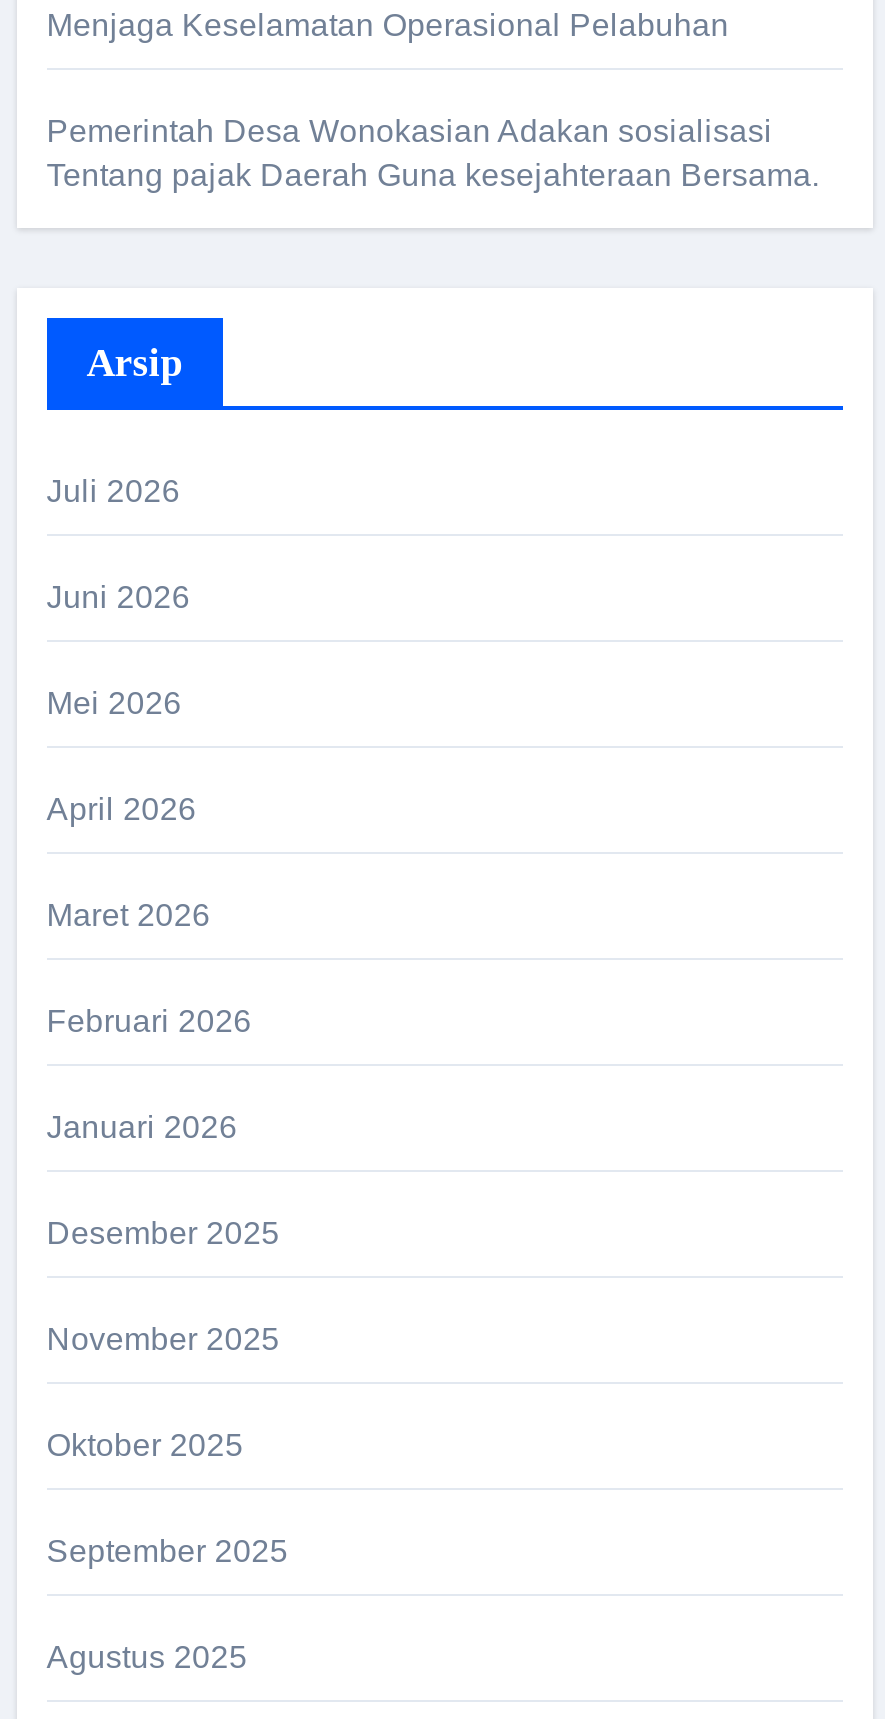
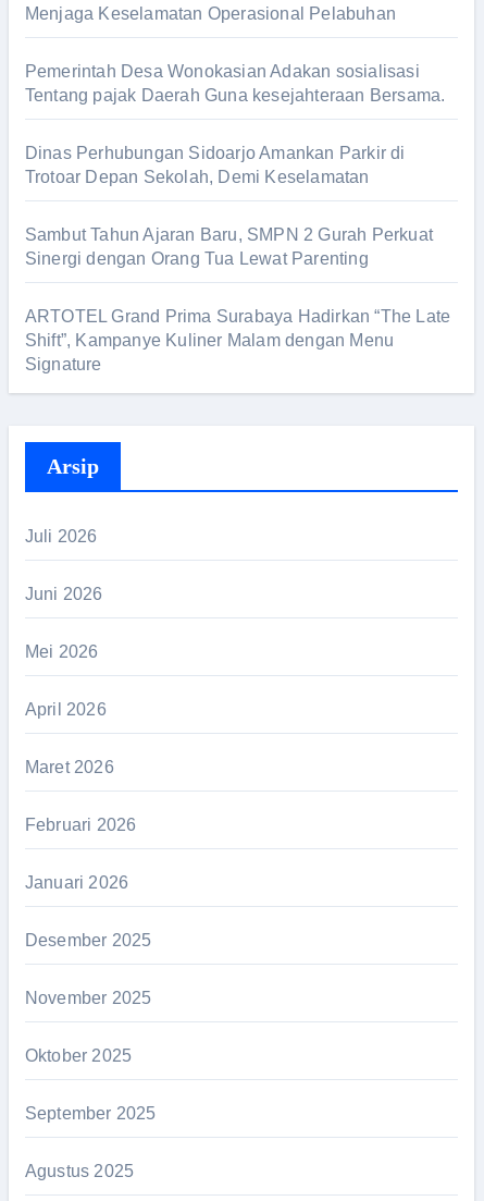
none -> [25,143,451,373] Dinas Perhubungan Sidoarjo Amankan Parkir di | Trotoar Depan Sekolah, Demi Keselamatan | Sambut Tahun Ajaran Baru, SMPN 2 Gurah Perkuat | Sinergi dengan Orang Tua Lewat Parenting | ARTOTEL Grand Prima Surabaya Hadirkan “The Late | Shift”, Kampanye Kuliner Malam dengan Menu | Signature

